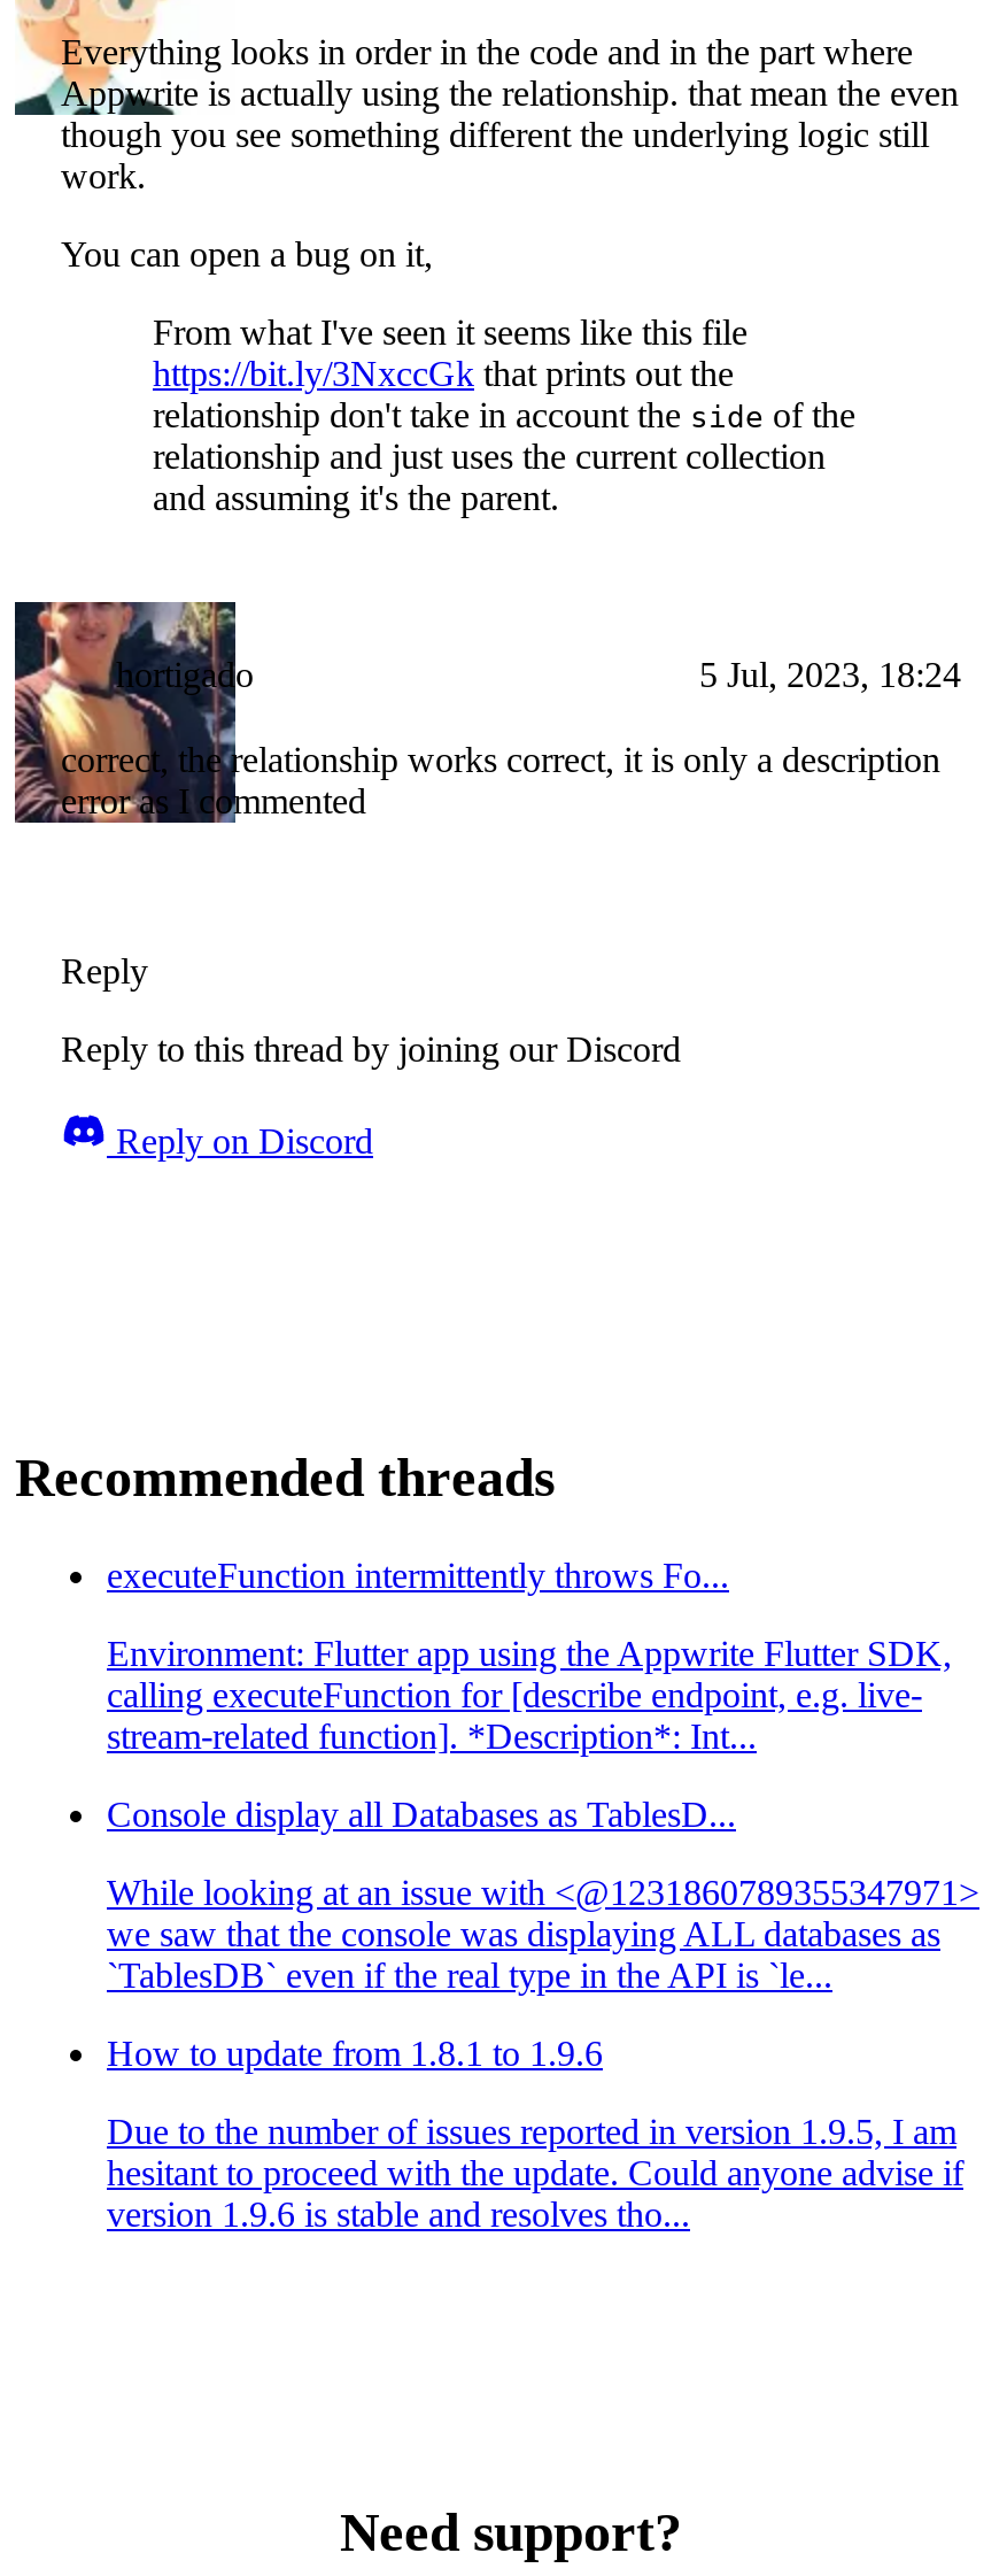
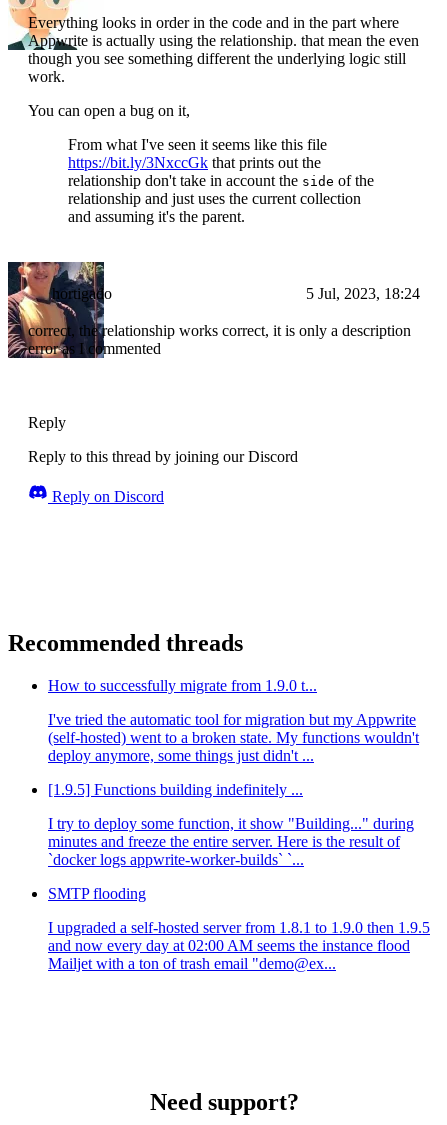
[107,1556,729,1595] executeFunction intermittently throws Fo... -> [48,677,317,694] How to successfully migrate from 1.9.0 t...
[107,1634,952,1756] Environment: Flutter app using the Appwrite Flutter SDK, | calling executeFunction for [describe endpoint, e.g. live- | stream-related function]. *Description*: Int... -> [48,711,419,764] I've tried the automatic tool for migration but my Appwrite | (self-hosted) went to a broken state. My functions wouldn't | deploy anymore, some things just didn't ...
[107,1795,736,1834] Console display all Databases as TablesD... -> [48,781,303,798] [1.9.5] Functions building indefinitely ...
[107,1873,979,1995] While looking at an issue with <@1231860789355347971> | we saw that the console was displaying ALL databases as | `TablesDB` even if the real type in the API is `le... -> [48,815,414,868] I try to deploy some function, it show "Building..." during | minutes and freeze the entire server. Here is the result of | `docker logs appwrite-worker-builds` `...
[107,2034,603,2073] How to update from 1.8.1 to 1.9.6 -> [48,885,146,902] SMTP flooding
[107,2112,963,2234] Due to the number of issues reported in version 1.9.5, I am | hesitant to proceed with the update. Could anyone advise if | version 1.9.6 is stable and resolves tho... -> [48,919,430,972] I upgraded a self-hosted server from 1.8.1 to 1.9.0 then 1.9.5 | and now every day at 02:00 AM seems the instance flood | Mailjet with a ton of trash email "demo@ex...

